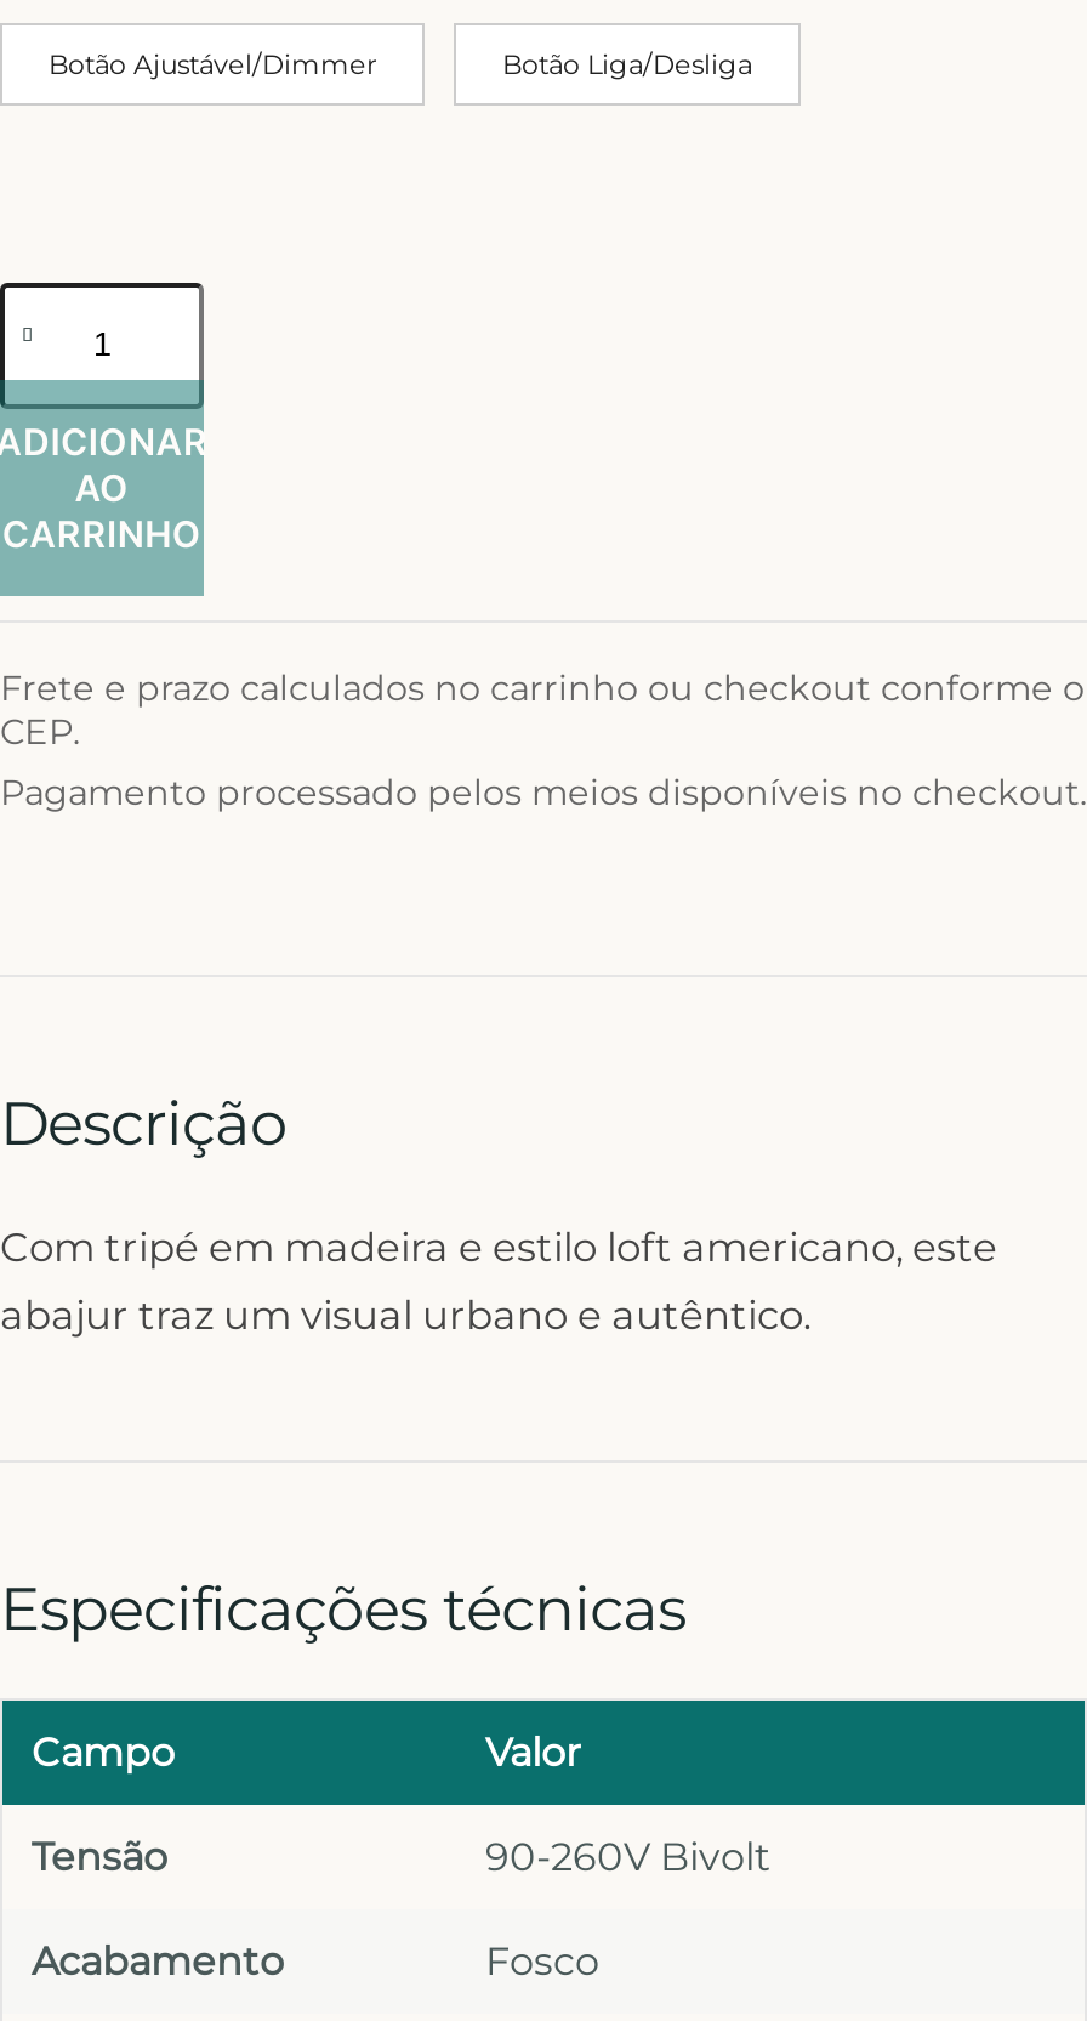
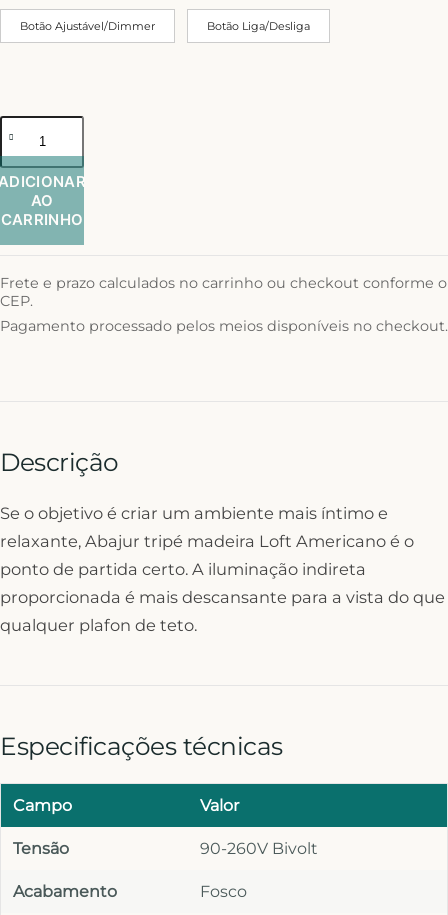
[0,1222,997,1338] Com tripé em madeira e estilo loft americano, este | abajur traz um visual urbano e autêntico. -> [0,503,445,635] Se o objetivo é criar um ambiente mais íntimo e | relaxante, Abajur tripé madeira Loft Americano é o | ponto de partida certo. A iluminação indireta | proporcionada é mais descansante para a vista do que | qualquer plafon de teto.

